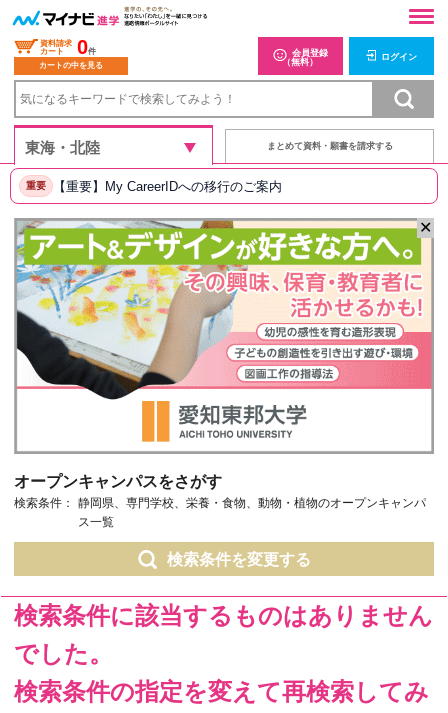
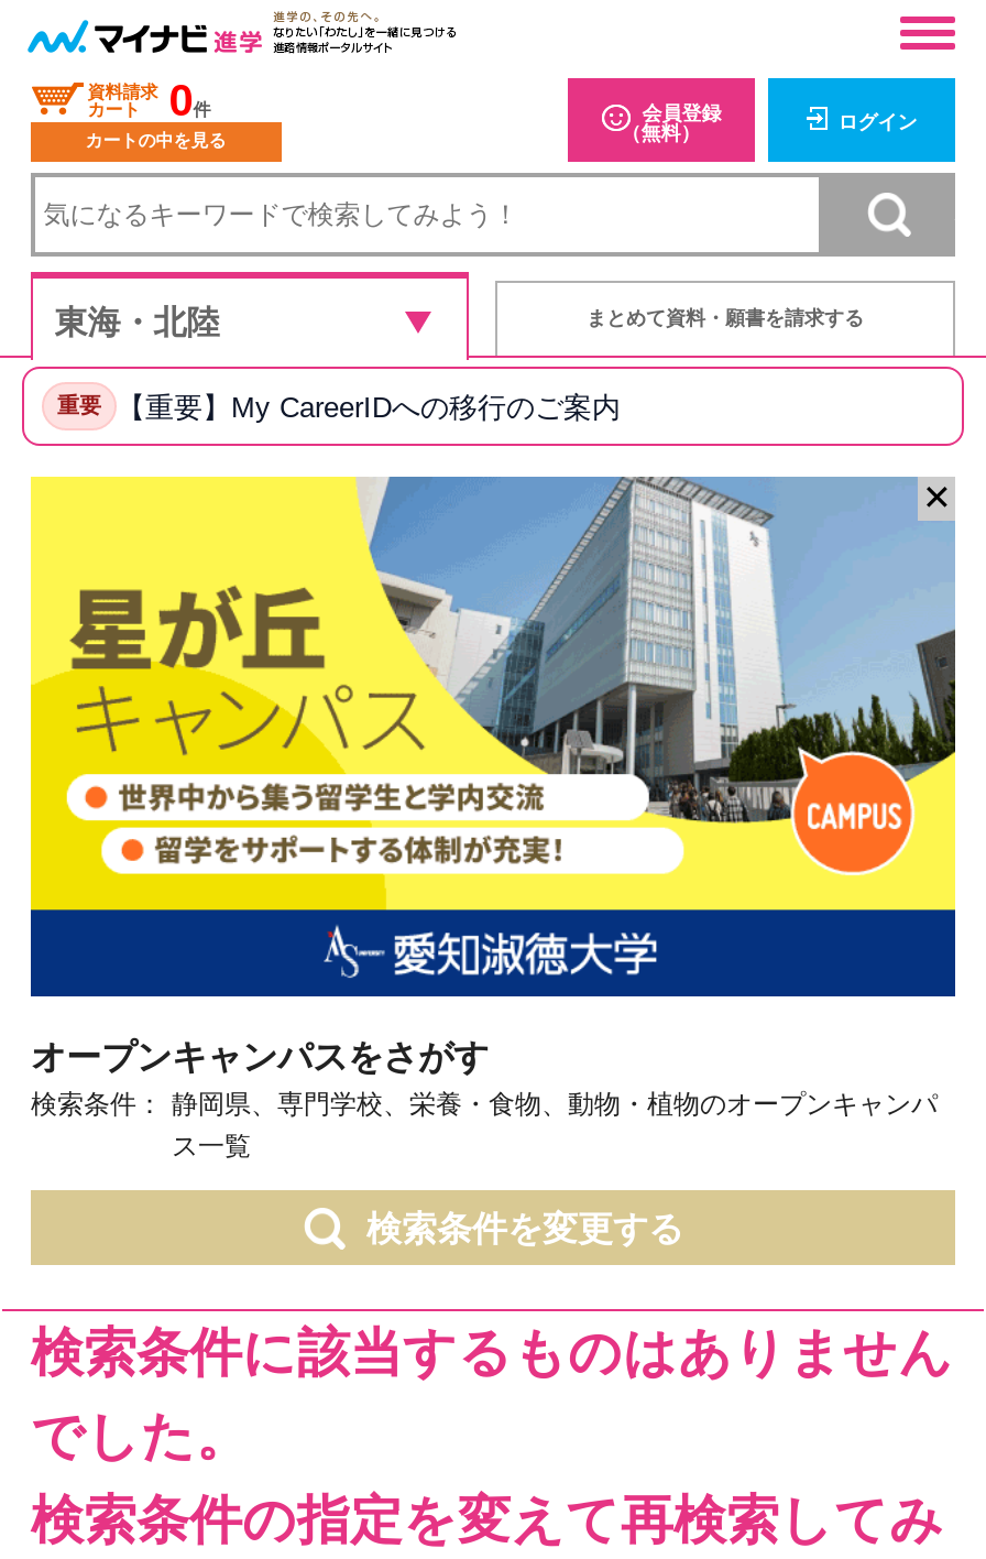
[14,217,435,454] [image] -> [29,477,957,996] [image]

